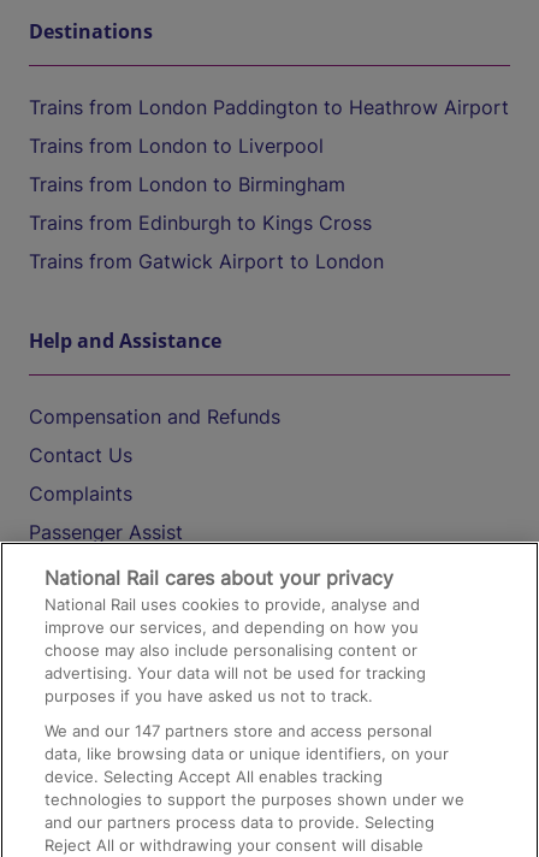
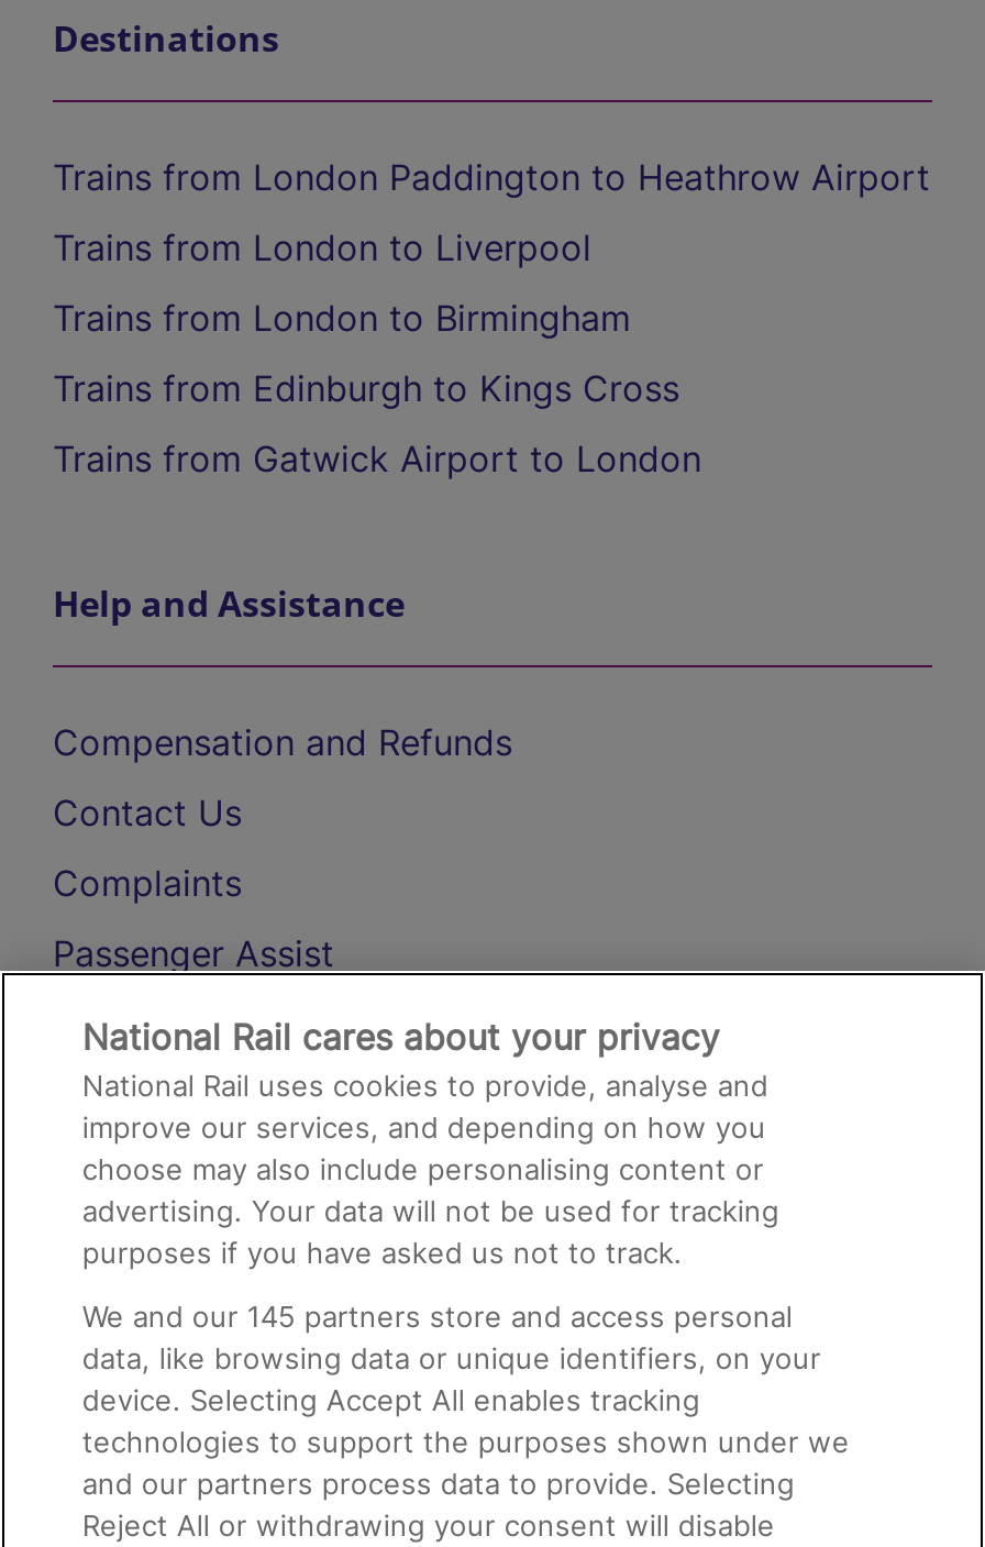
[45,721,432,740] We and our 147 partners store and access personal -> [82,1299,792,1334] We and our 145 partners store and access personal

